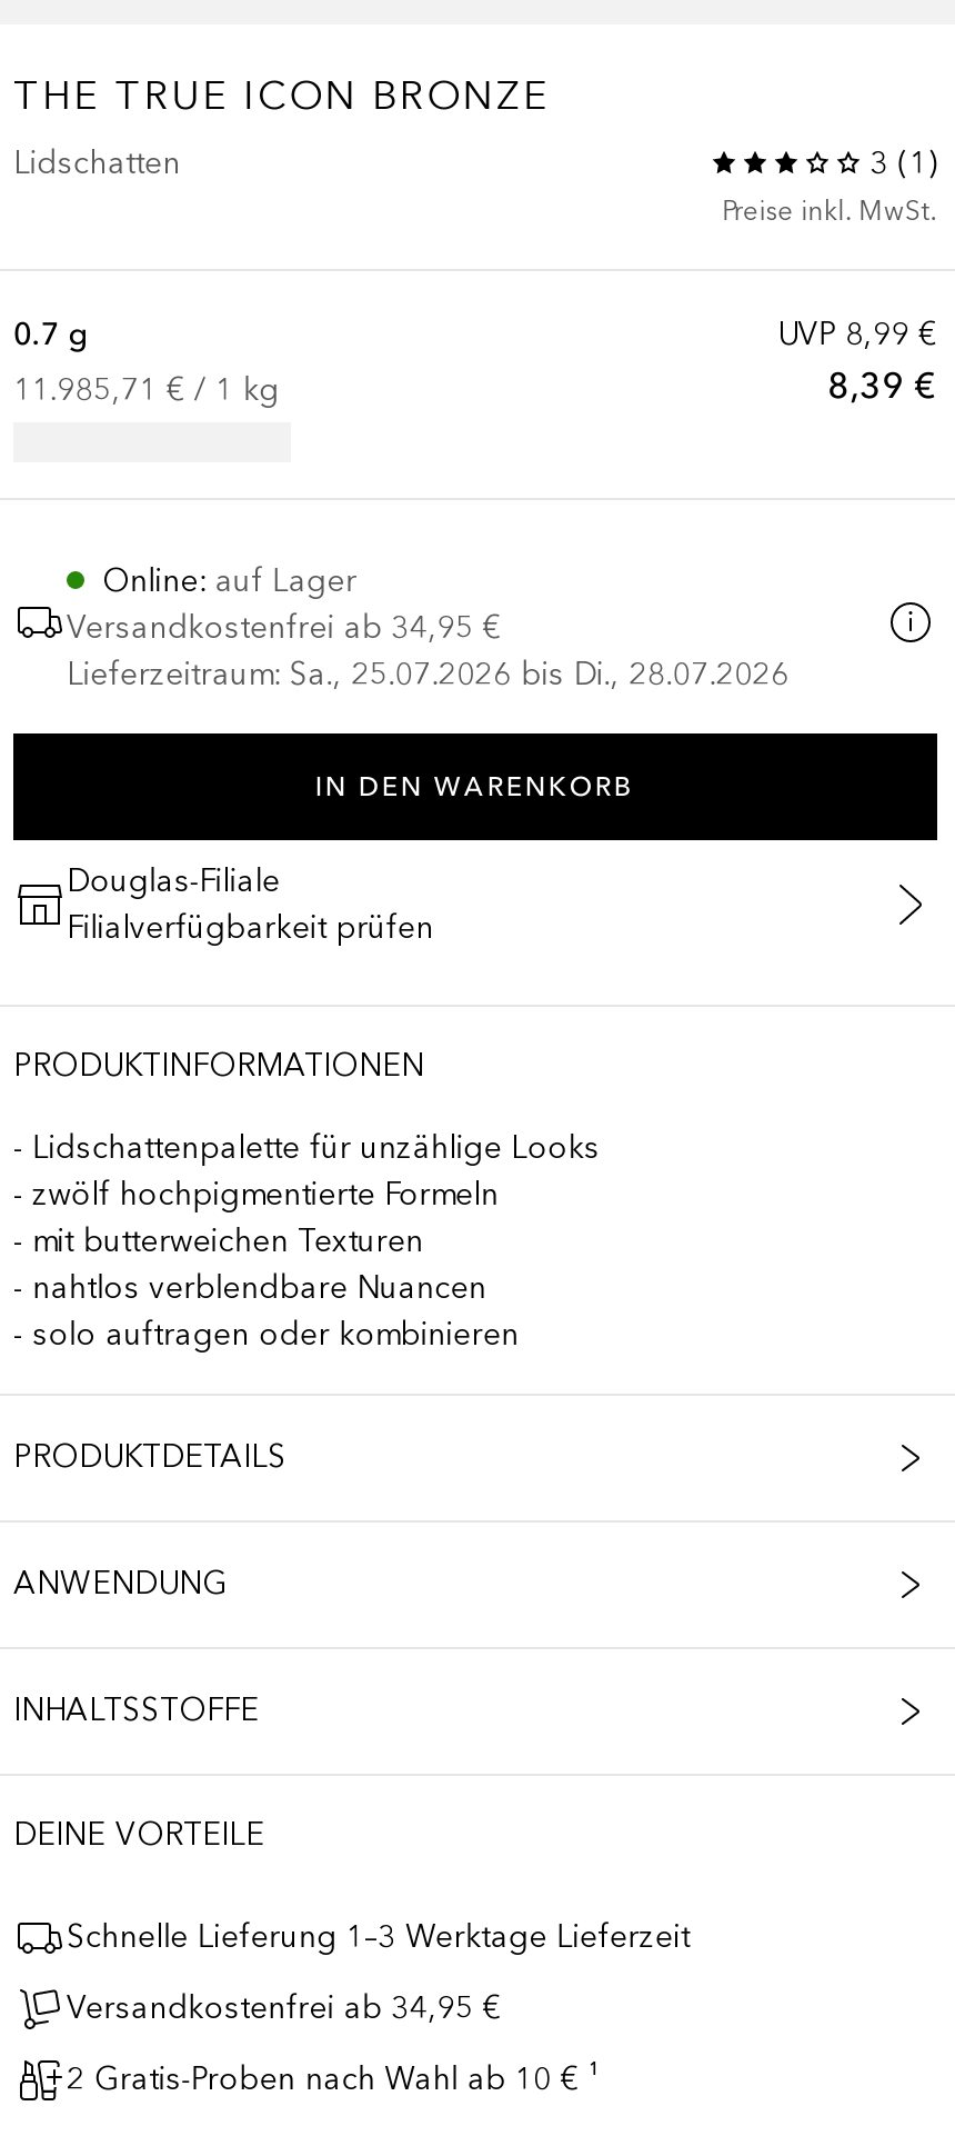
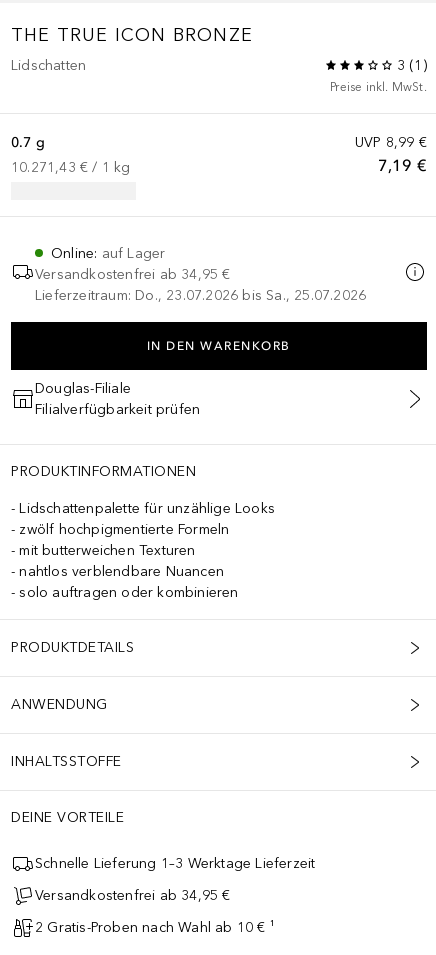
[13,371,279,409] 11.985,71 €/ 1 kg -> [11,159,131,176] 10.271,43 €/ 1 kg
[828,362,937,407] 8,39 € -> [378,155,427,175] 7,19 €
[67,655,789,693] Lieferzeitraum: Sa., 25.07.2026 bis Di., 28.07.2026 -> [35,287,366,304] Lieferzeitraum: Do., 23.07.2026 bis Sa., 25.07.2026

